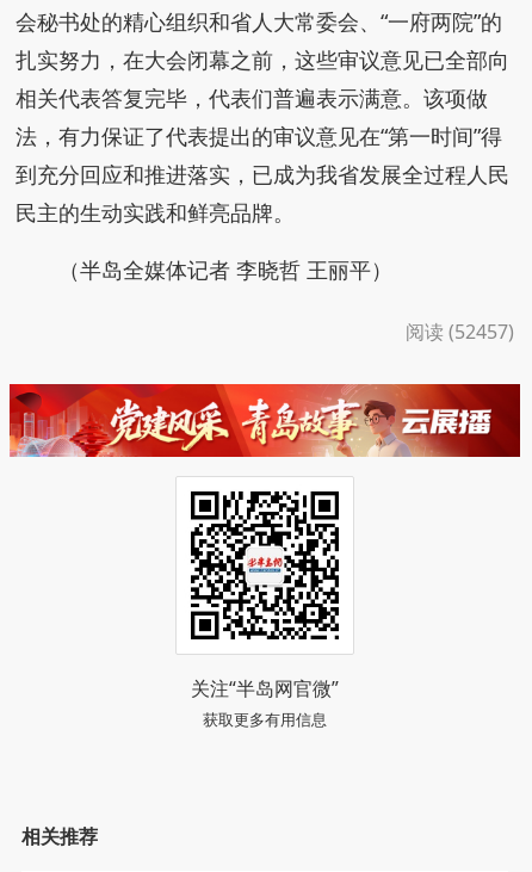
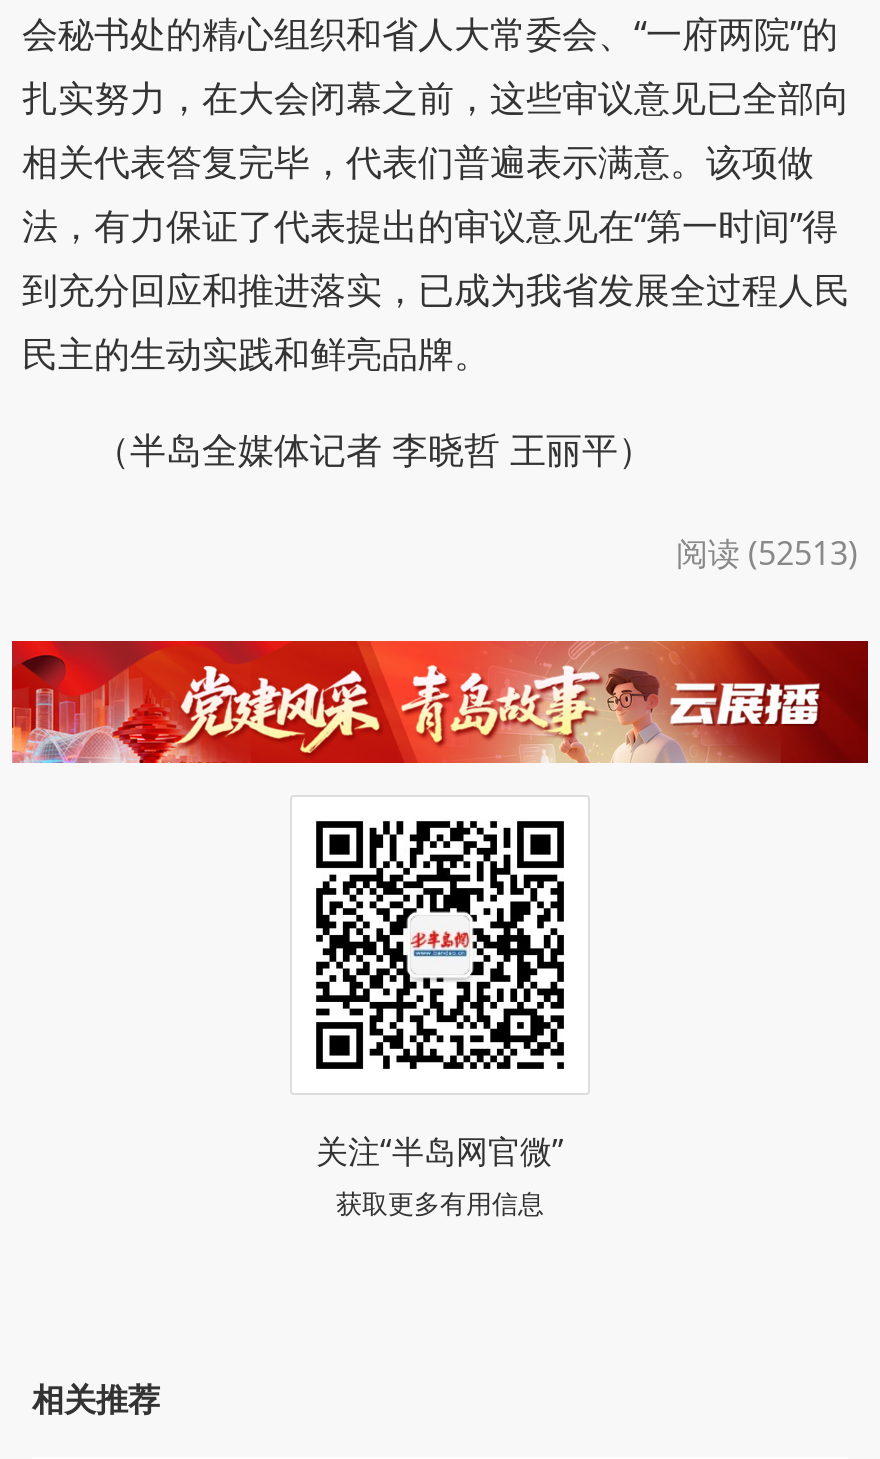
[406,318,514,345] 阅读 (52457) -> [676,531,858,575] 阅读 (52513)

